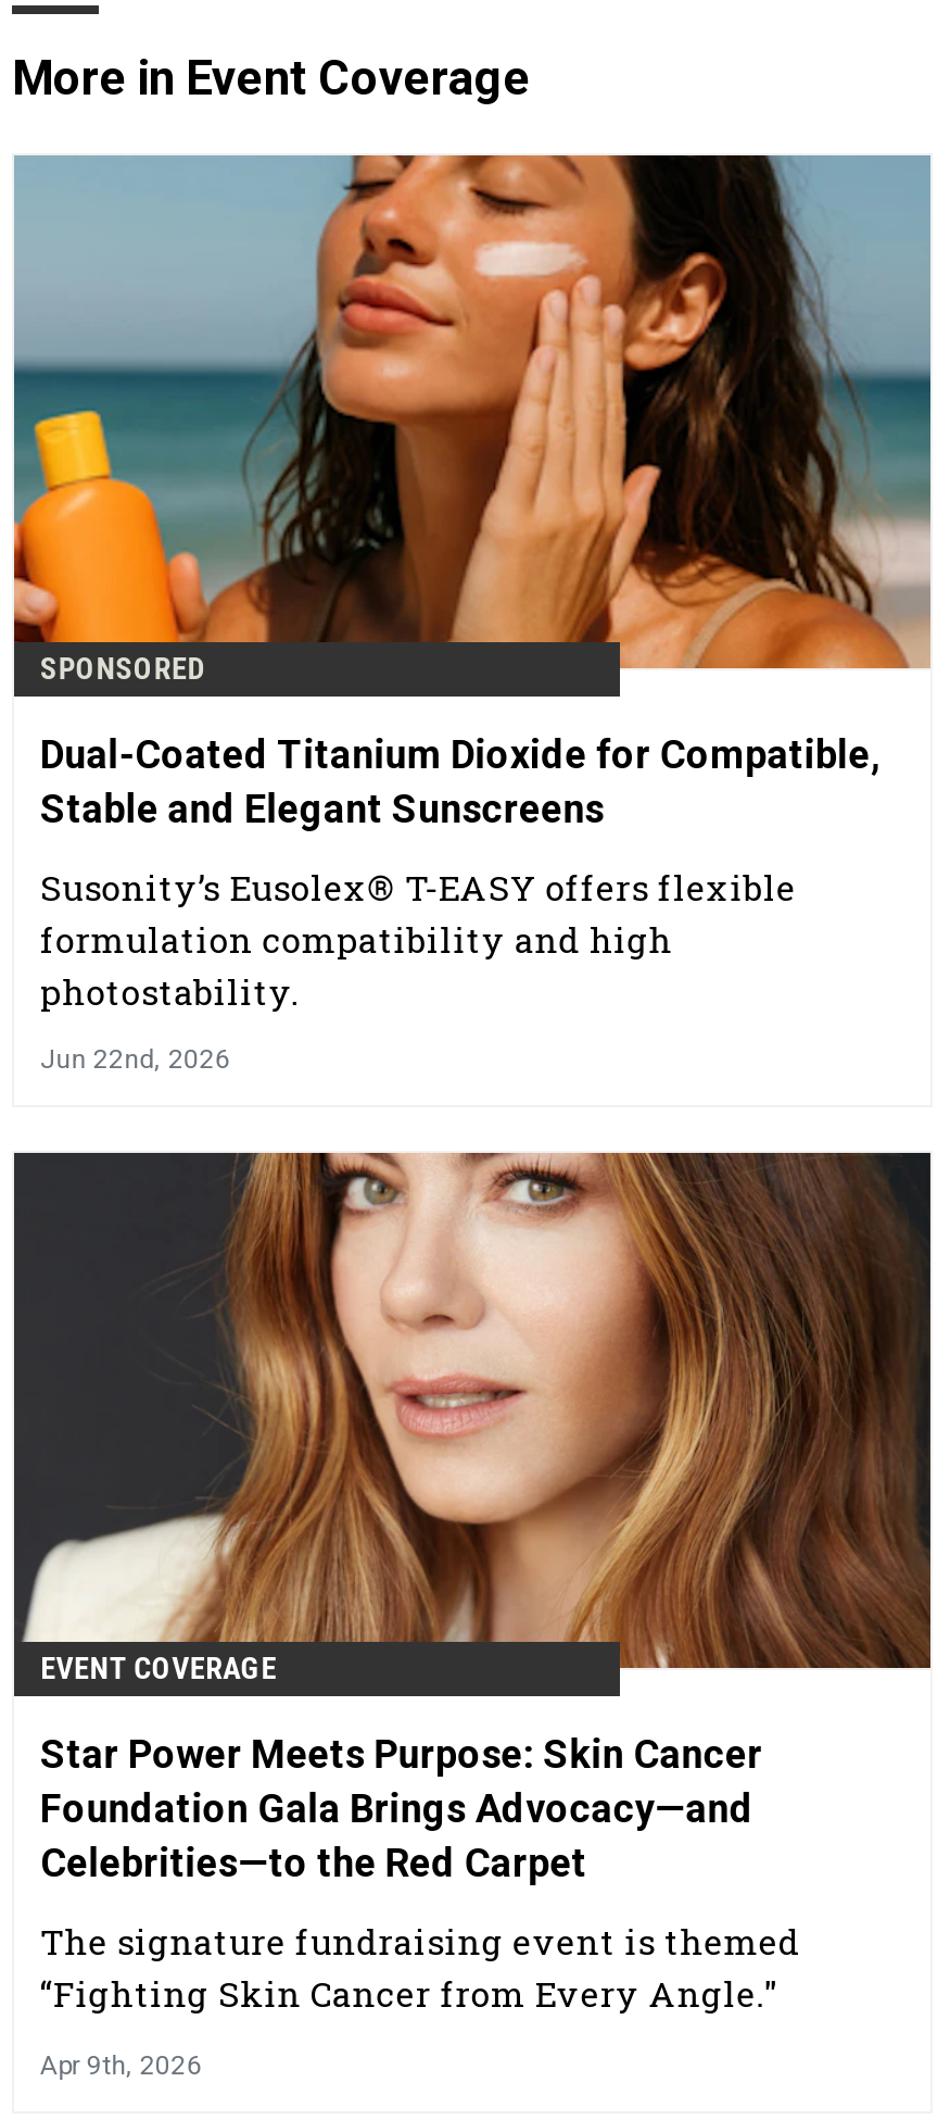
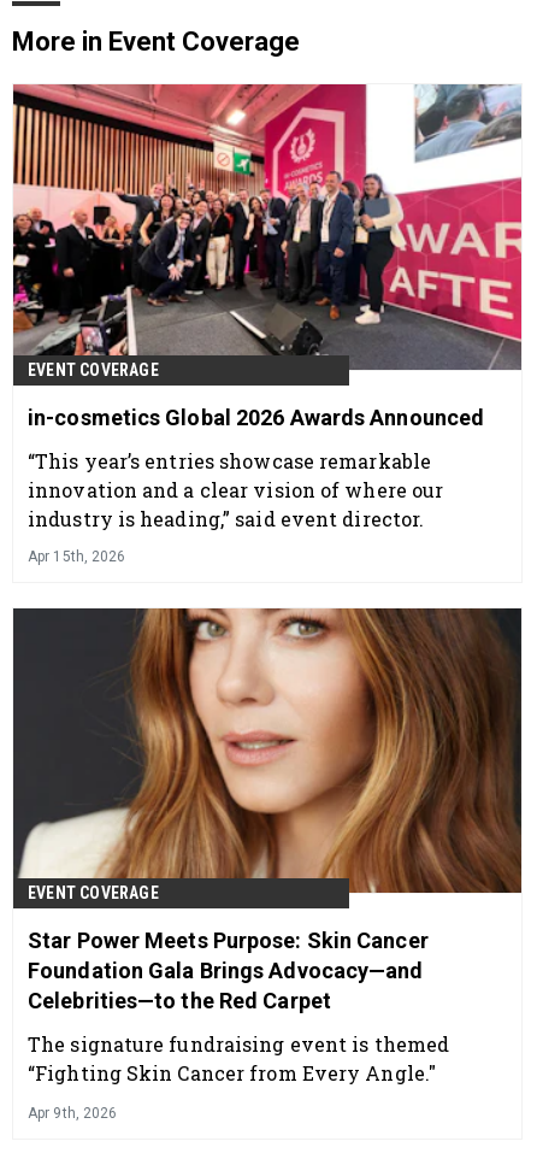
[12,152,933,686] [image] | SPONSORED -> [12,83,523,379] [image] | EVENT COVERAGE
[40,732,881,832] Dual-Coated Titanium Dioxide for Compatible, | Stable and Elegant Sunscreens -> [28,404,484,430] in-cosmetics Global 2026 Awards Announced
[40,864,796,1014] Susonity’s Eusolex® T-EASY offers flexible | formulation compatibility and high | photostability. -> [28,448,443,531] “This year’s entries showcase remarkable | innovation and a clear vision of where our | industry is heading,” said event director.
[40,1045,230,1075] Jun 22nd, 2026 -> [28,548,126,565] Apr 15th, 2026

